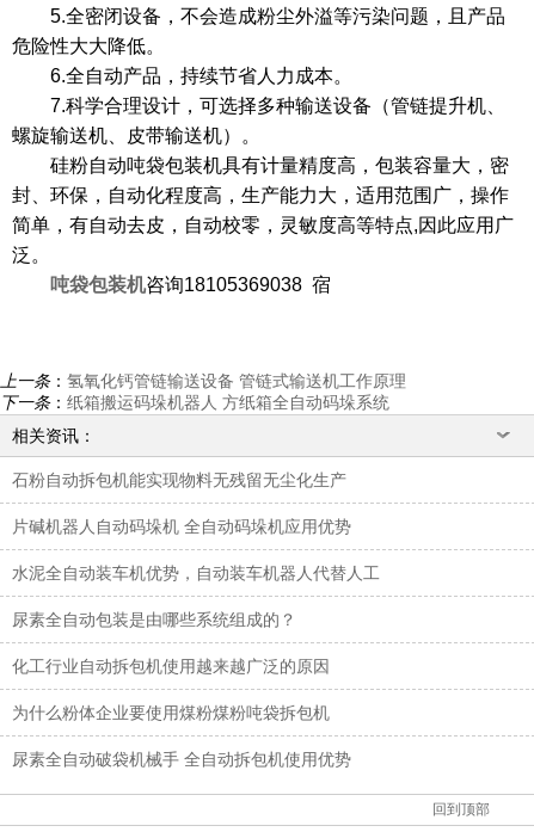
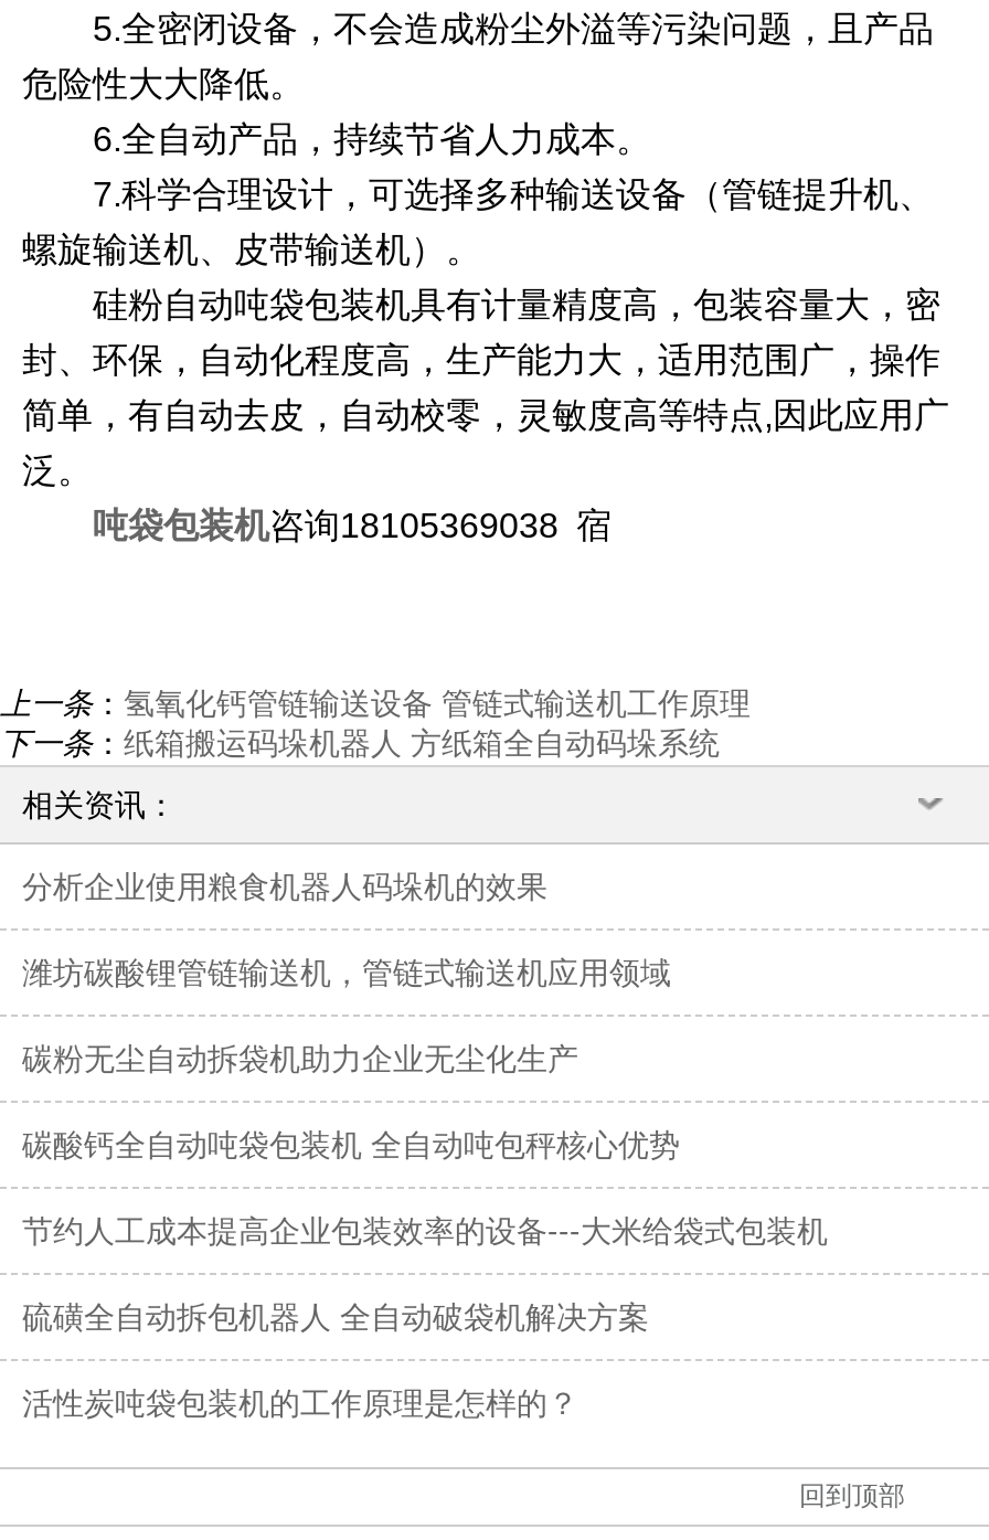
[12,471,346,490] 石粉自动拆包机能实现物料无残留无尘化生产 -> [22,869,547,905] 分析企业使用粮食机器人码垛机的效果
[12,517,351,536] 片碱机器人自动码垛机 全自动码垛机应用优势 -> [22,955,671,991] 潍坊碳酸锂管链输送机，管链式输送机应用领域
[12,564,380,583] 水泥全自动装车机优势，自动装车机器人代替人工 -> [22,1041,578,1077] 碳粉无尘自动拆袋机助力企业无尘化生产
[12,610,296,629] 尿素全自动包装是由哪些系统组成的？ -> [22,1128,680,1163] 碳酸钙全自动吨袋包装机 全自动吨包秤核心优势
[12,657,330,676] 化工行业自动拆包机使用越来越广泛的原因 -> [22,1214,828,1249] 节约人工成本提高企业包装效率的设备---大米给袋式包装机
[12,703,330,722] 为什么粉体企业要使用煤粉煤粉吨袋拆包机 -> [22,1300,649,1335] 硫磺全自动拆包机器人 全自动破袋机解决方案
[12,750,351,769] 尿素全自动破袋机械手 全自动拆包机使用优势 -> [22,1386,578,1421] 活性炭吨袋包装机的工作原理是怎样的？

